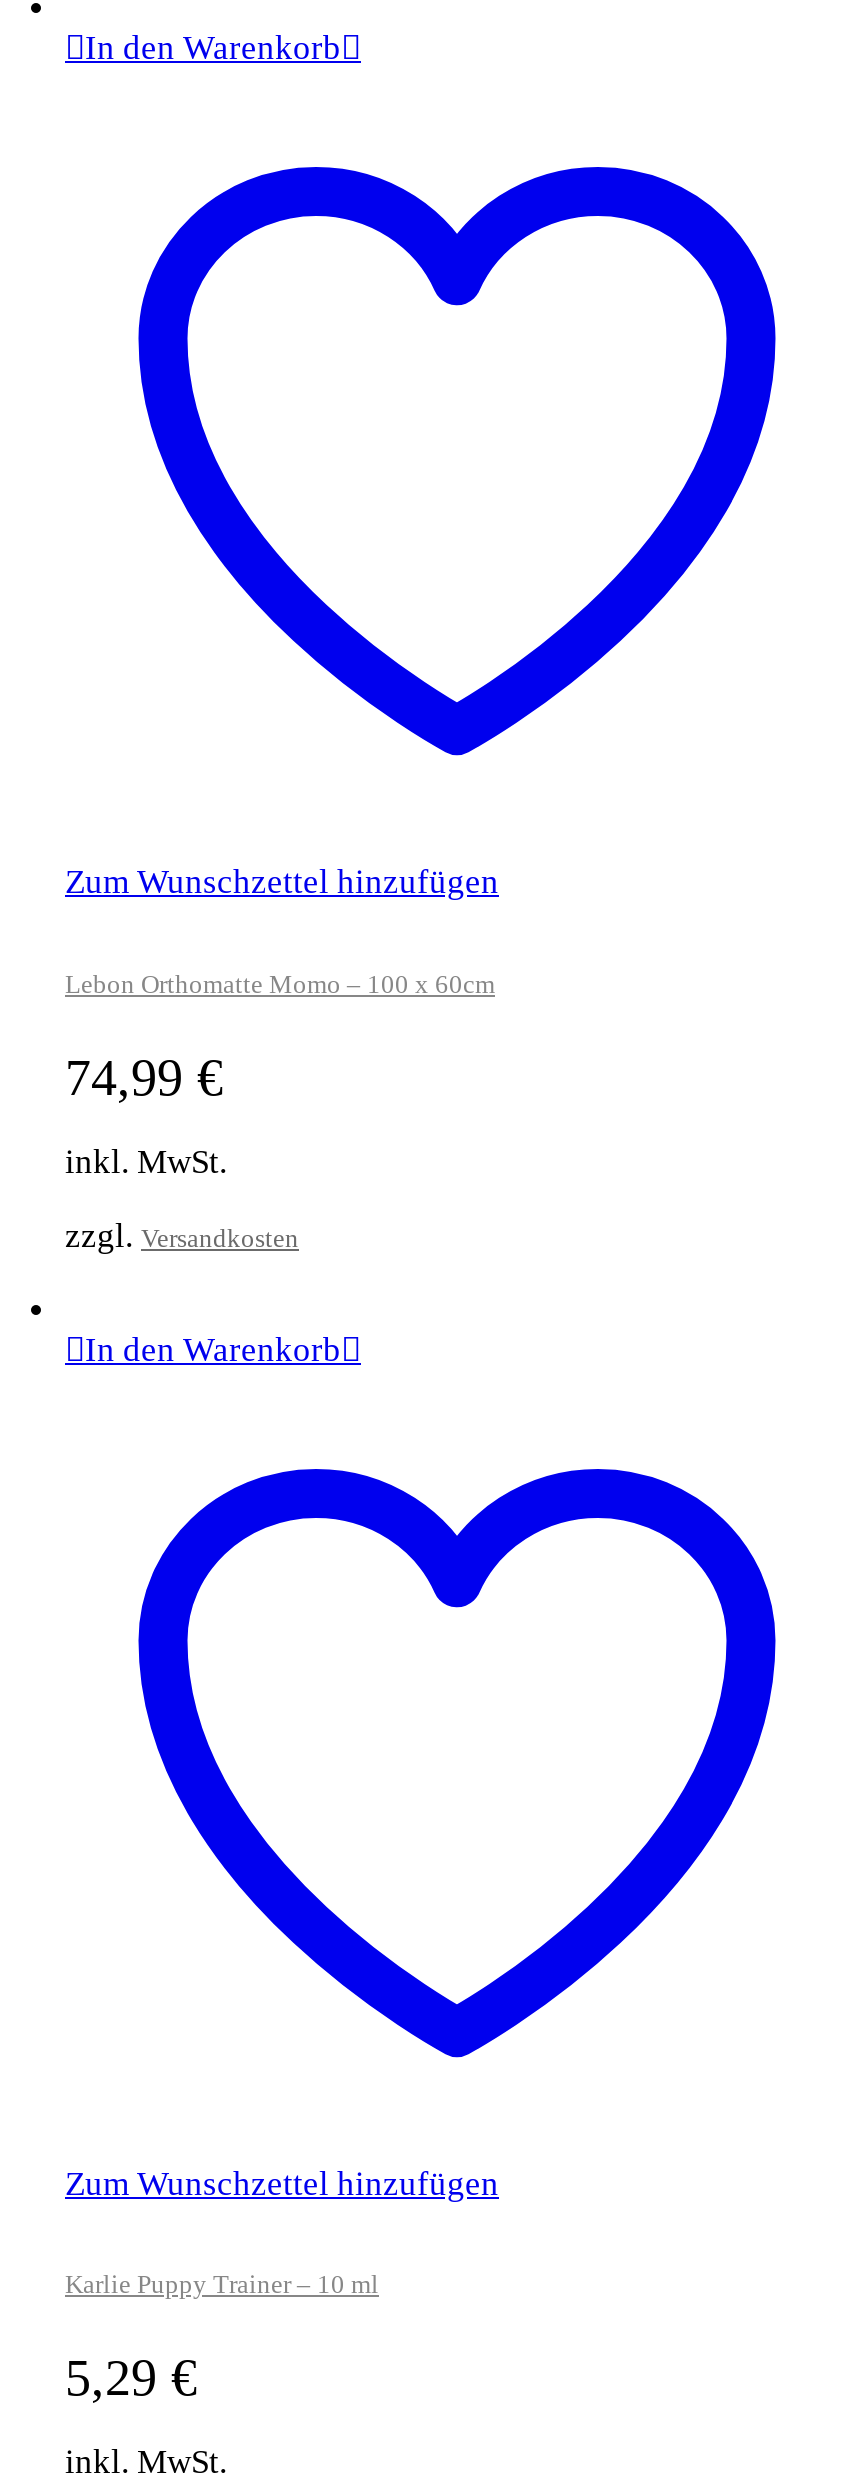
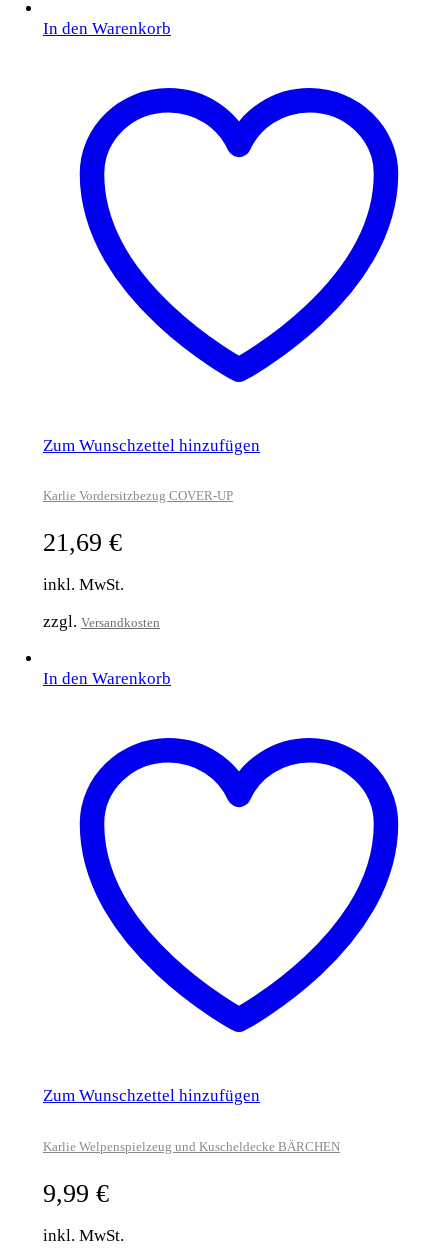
[65,968,495,998] Lebon Orthomatte Momo – 100 x 60cm -> [43,488,233,503] Karlie Vordersitzbezug COVER-UP
[65,1049,223,1107] 74,99 € -> [43,528,122,557] 21,69 €
[65,2269,379,2299] Karlie Puppy Trainer – 10 ml -> [43,1138,340,1153] Karlie Welpenspielzeug und Kuscheldecke BÄRCHEN
[65,2349,197,2407] 5,29 € -> [43,1179,109,1208] 9,99 €

